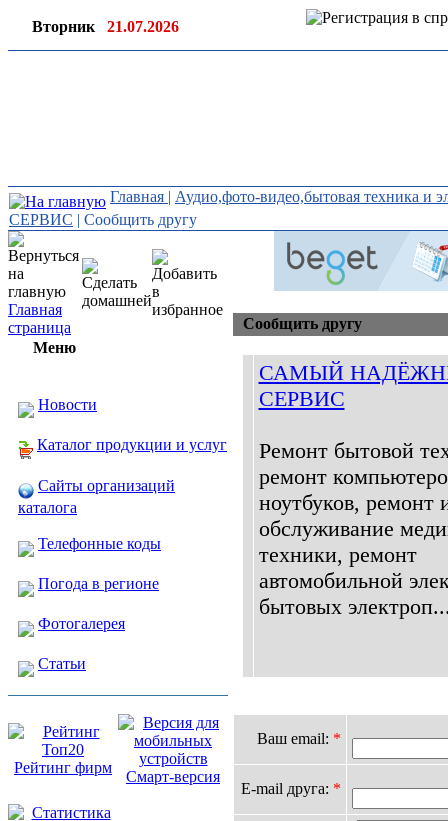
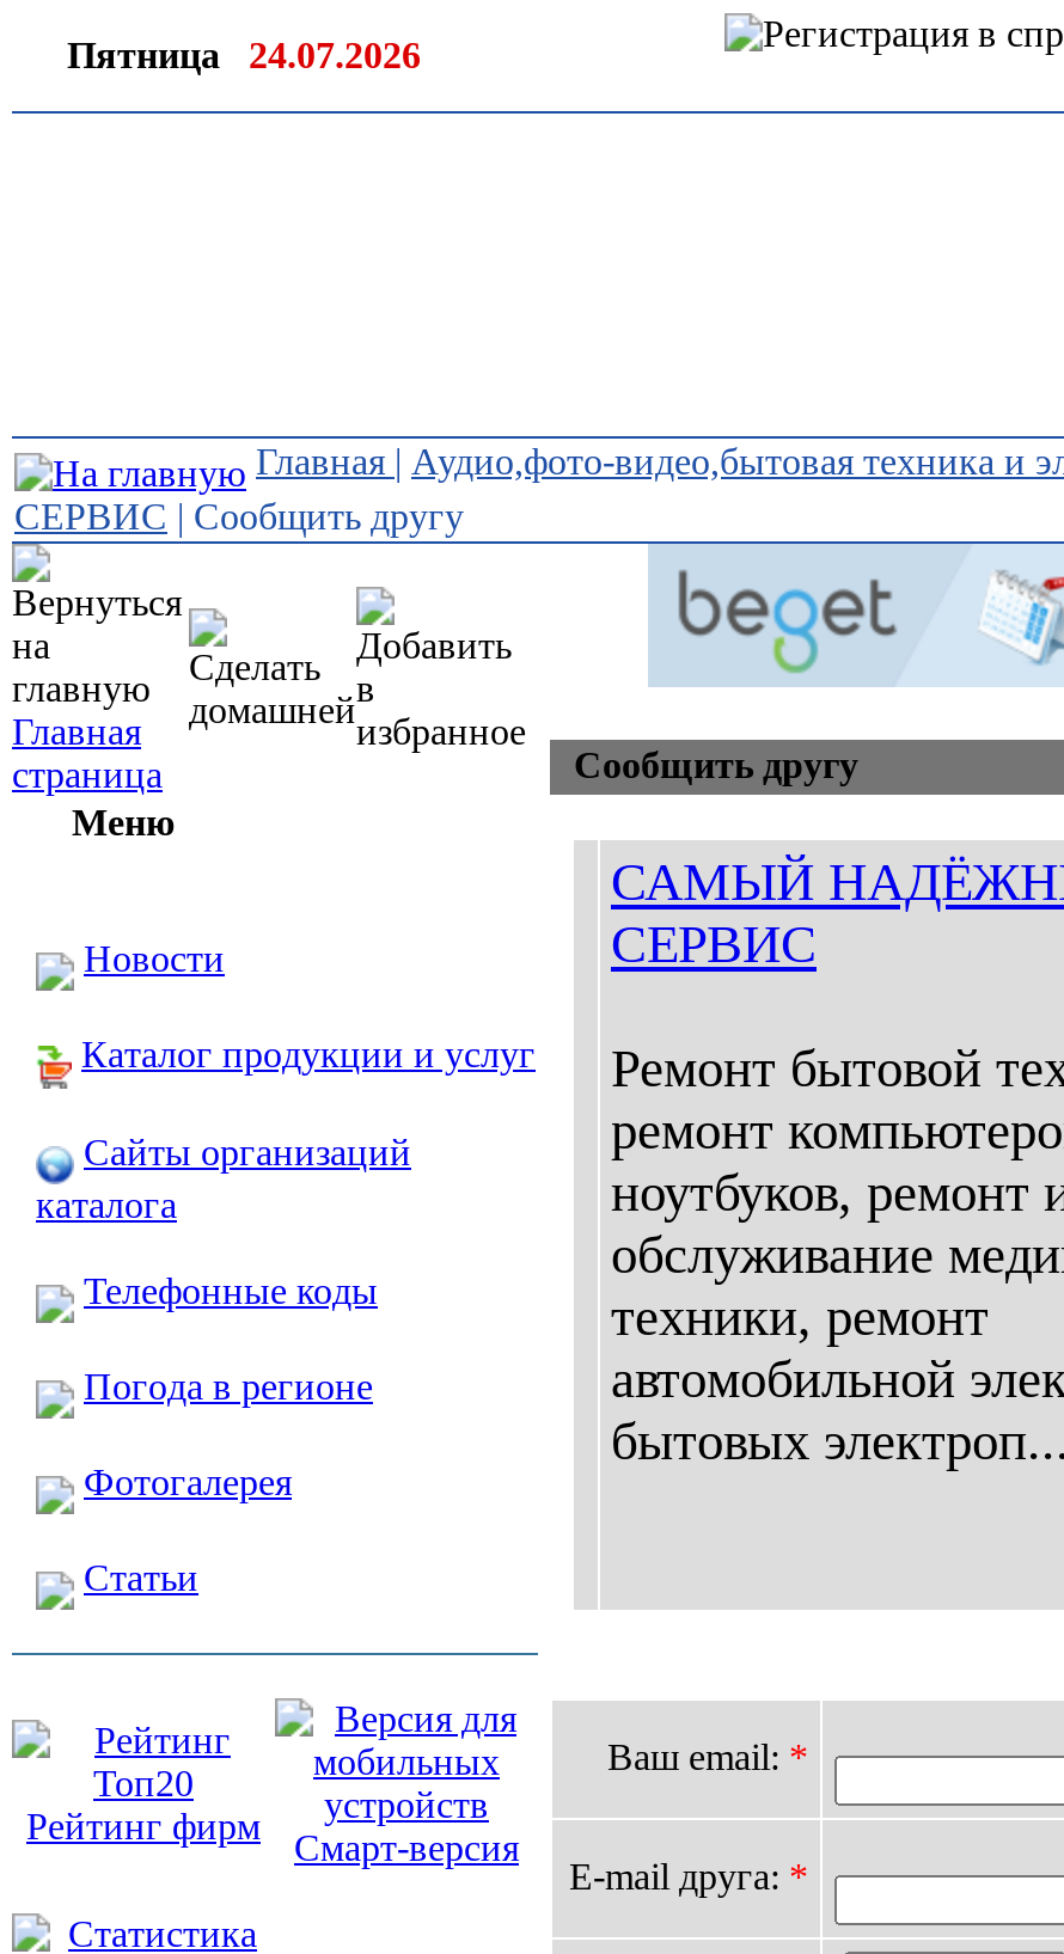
[31,18,178,35] Вторник | 21.07.2026 -> [67,35,421,75] Пятница | 24.07.2026

